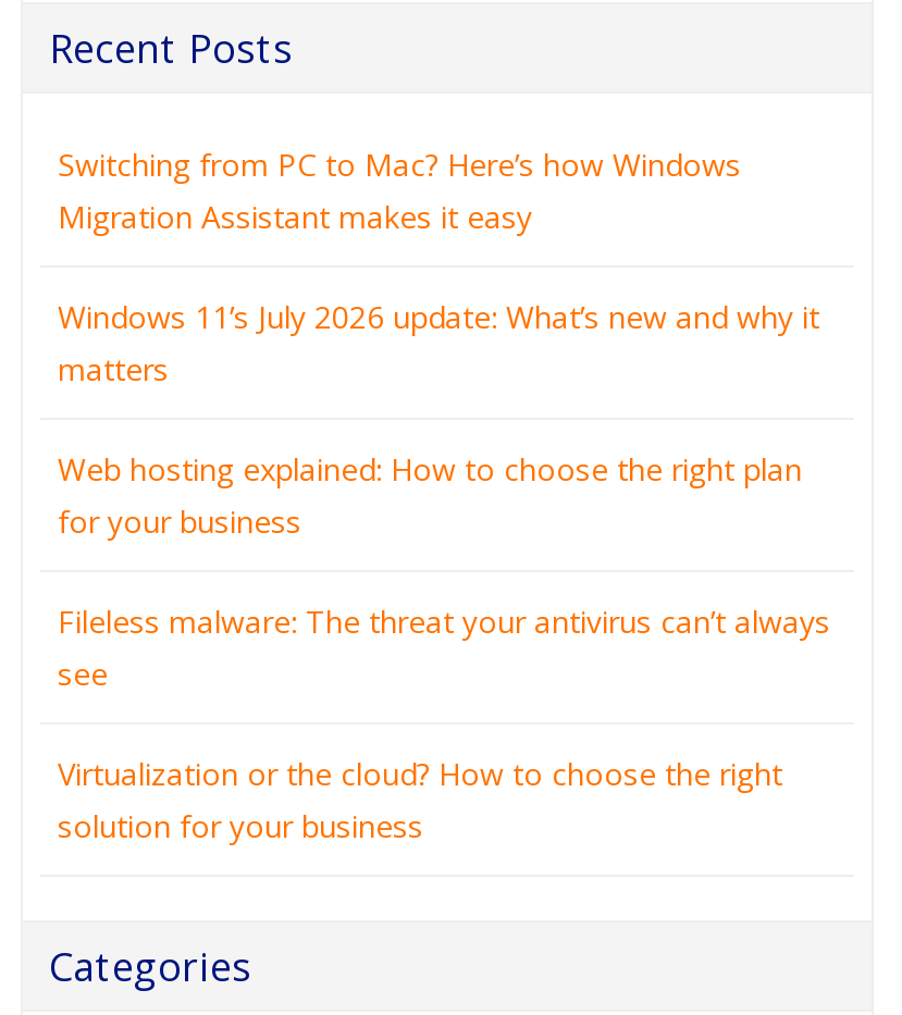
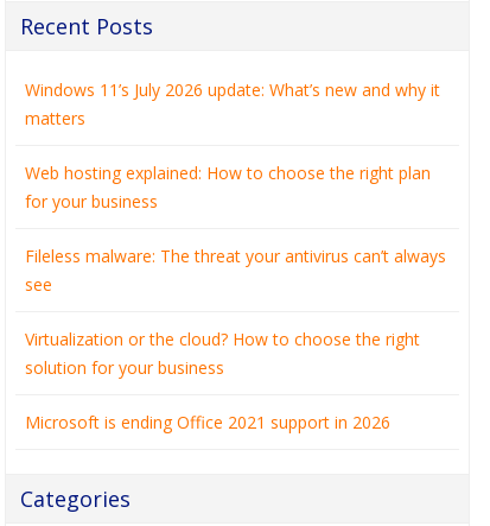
[58,143,741,237] Switching from PC to Mac? Here’s how Windows | Migration Assistant makes it easy -> none
moved [58,295,830,846] -> [25,78,446,379]: Windows 11’s July 2026 update: What’s new and why it | matters | Web hosting explained: How to choose the right plan | for your business | Fileless malware: The threat your antivirus can’t always | see | Virtualization or the cloud? How to choose the right | solution for your business
none -> [25,411,390,433] Microsoft is ending Office 2021 support in 2026

